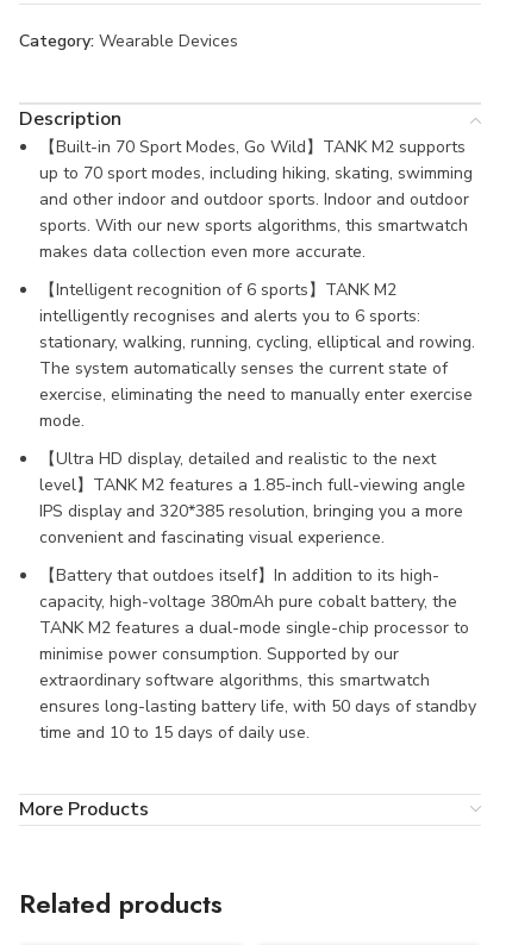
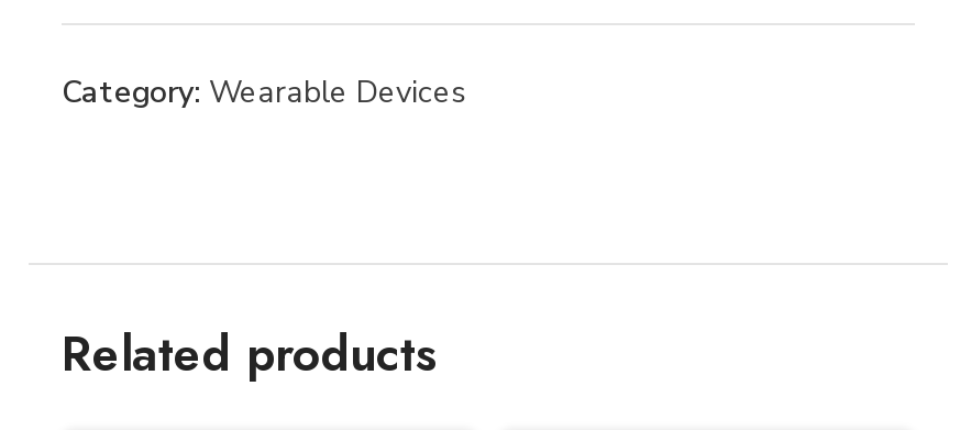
[19,105,476,822] Description | 【Built-in 70 Sport Modes, Go Wild】TANK M2 supports | up to 70 sport modes, including hiking, skating, swimming | and other indoor and outdoor sports. Indoor and outdoor | sports. With our new sports algorithms, this smartwatch | makes data collection even more accurate. | 【Intelligent recognition of 6 sports】TANK M2 | intelligently recognises and alerts you to 6 sports: | stationary, walking, running, cycling, elliptical and rowing. | The system automatically senses the current state of | exercise, eliminating the need to manually enter exercise | mode. | 【Ultra HD display, detailed and realistic to the next | level】TANK M2 features a 1.85-inch full-viewing angle | IPS display and 320*385 resolution, bringing you a more | convenient and fascinating visual experience. | 【Battery that outdoes itself】In addition to its high- | capacity, high-voltage 380mAh pure cobalt battery, the | TANK M2 features a dual-mode single-chip processor to | minimise power consumption. Supported by our | extraordinary software algorithms, this smartwatch | ensures long-lasting battery life, with 50 days of standby | time and 10 to 15 days of daily use. | More Products -> none

